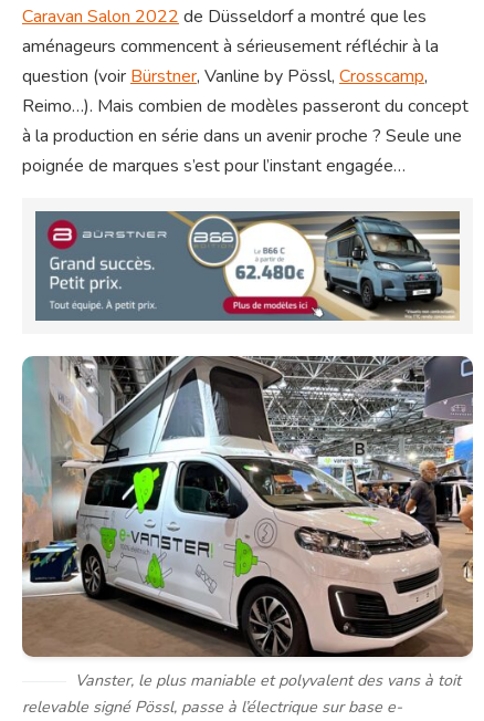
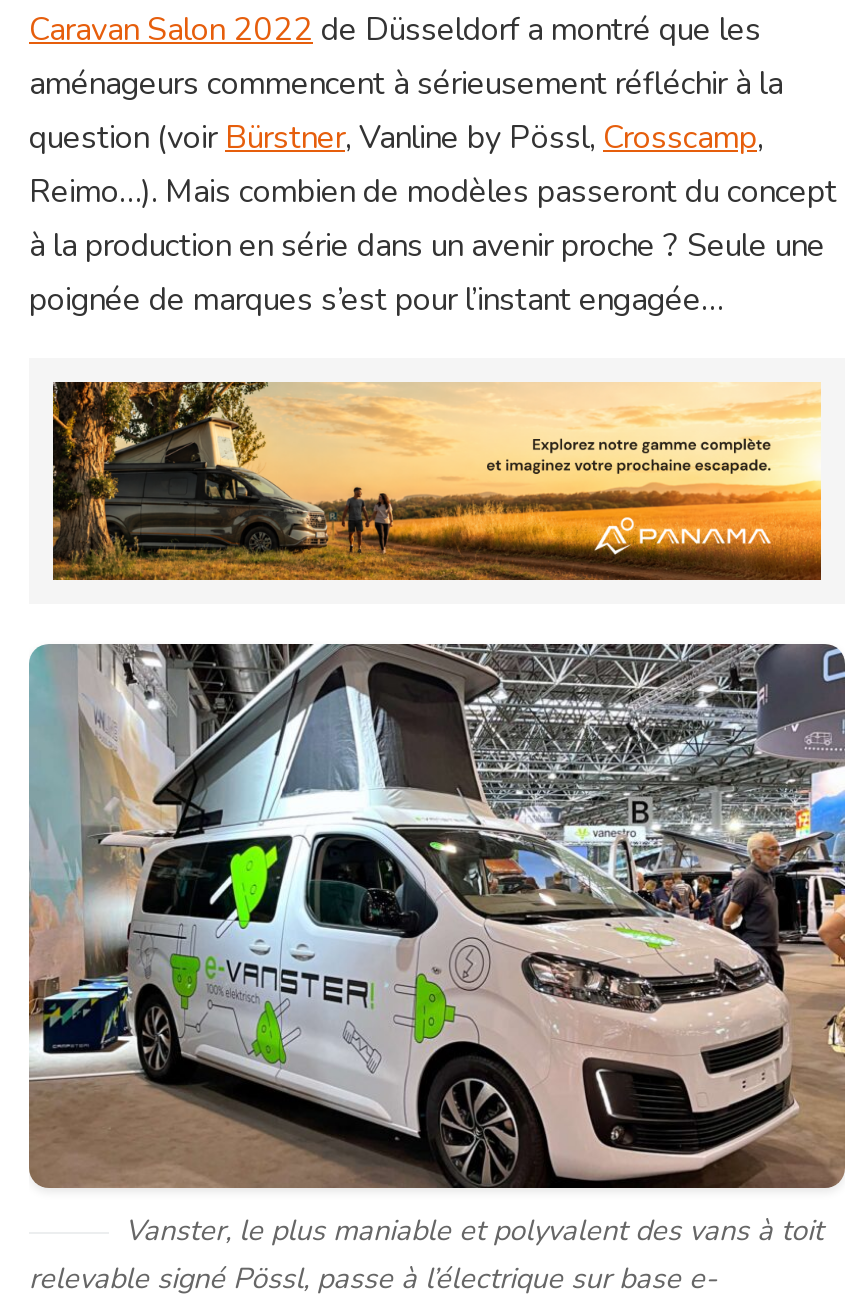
[34,210,461,322] [image] -> [51,380,821,582] [image]

